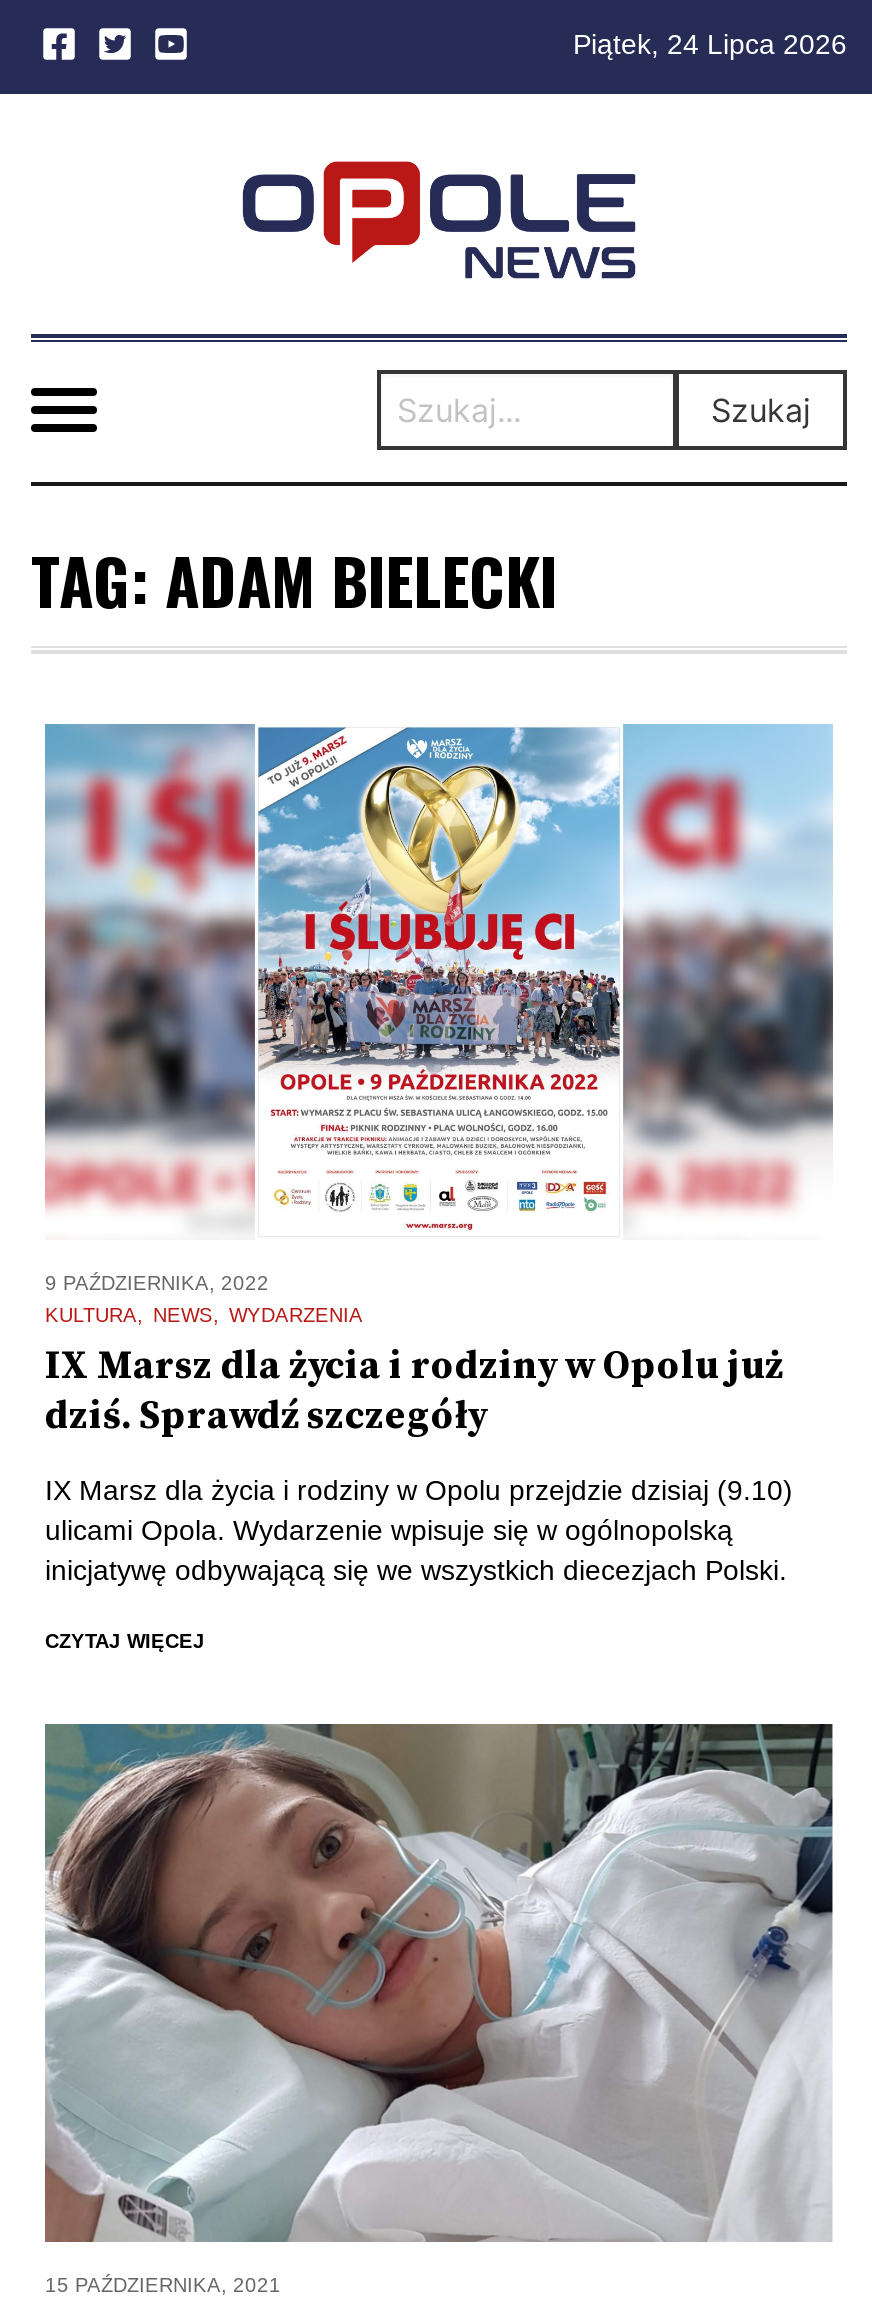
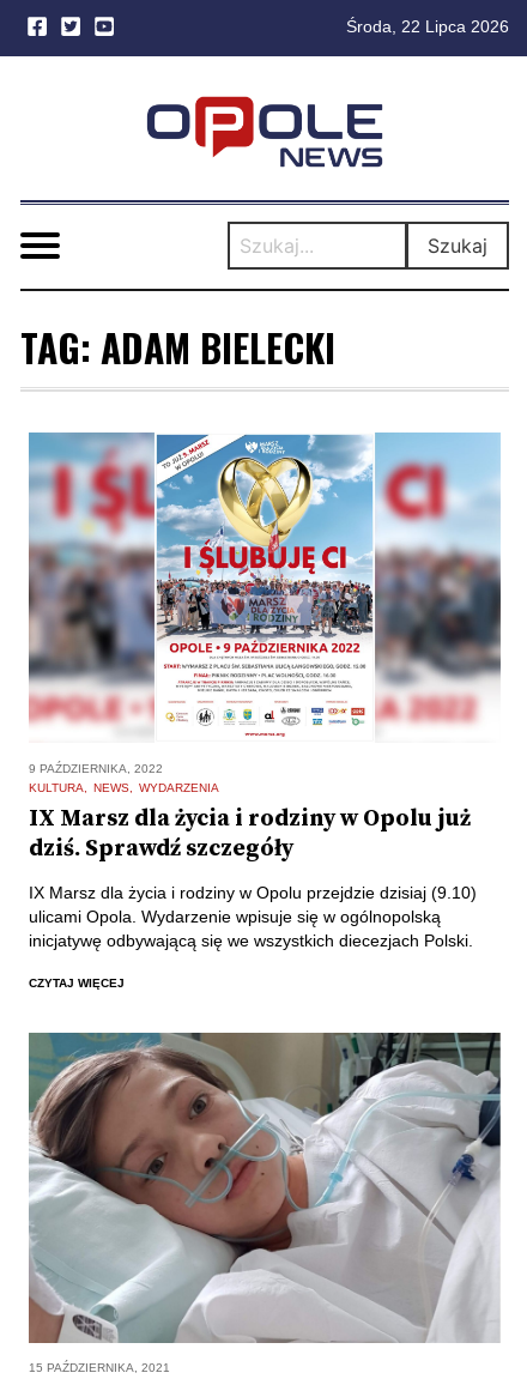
[573,28,847,60] Piątek, 24 Lipca 2026 -> [346,17,509,36] Środa, 22 Lipca 2026

